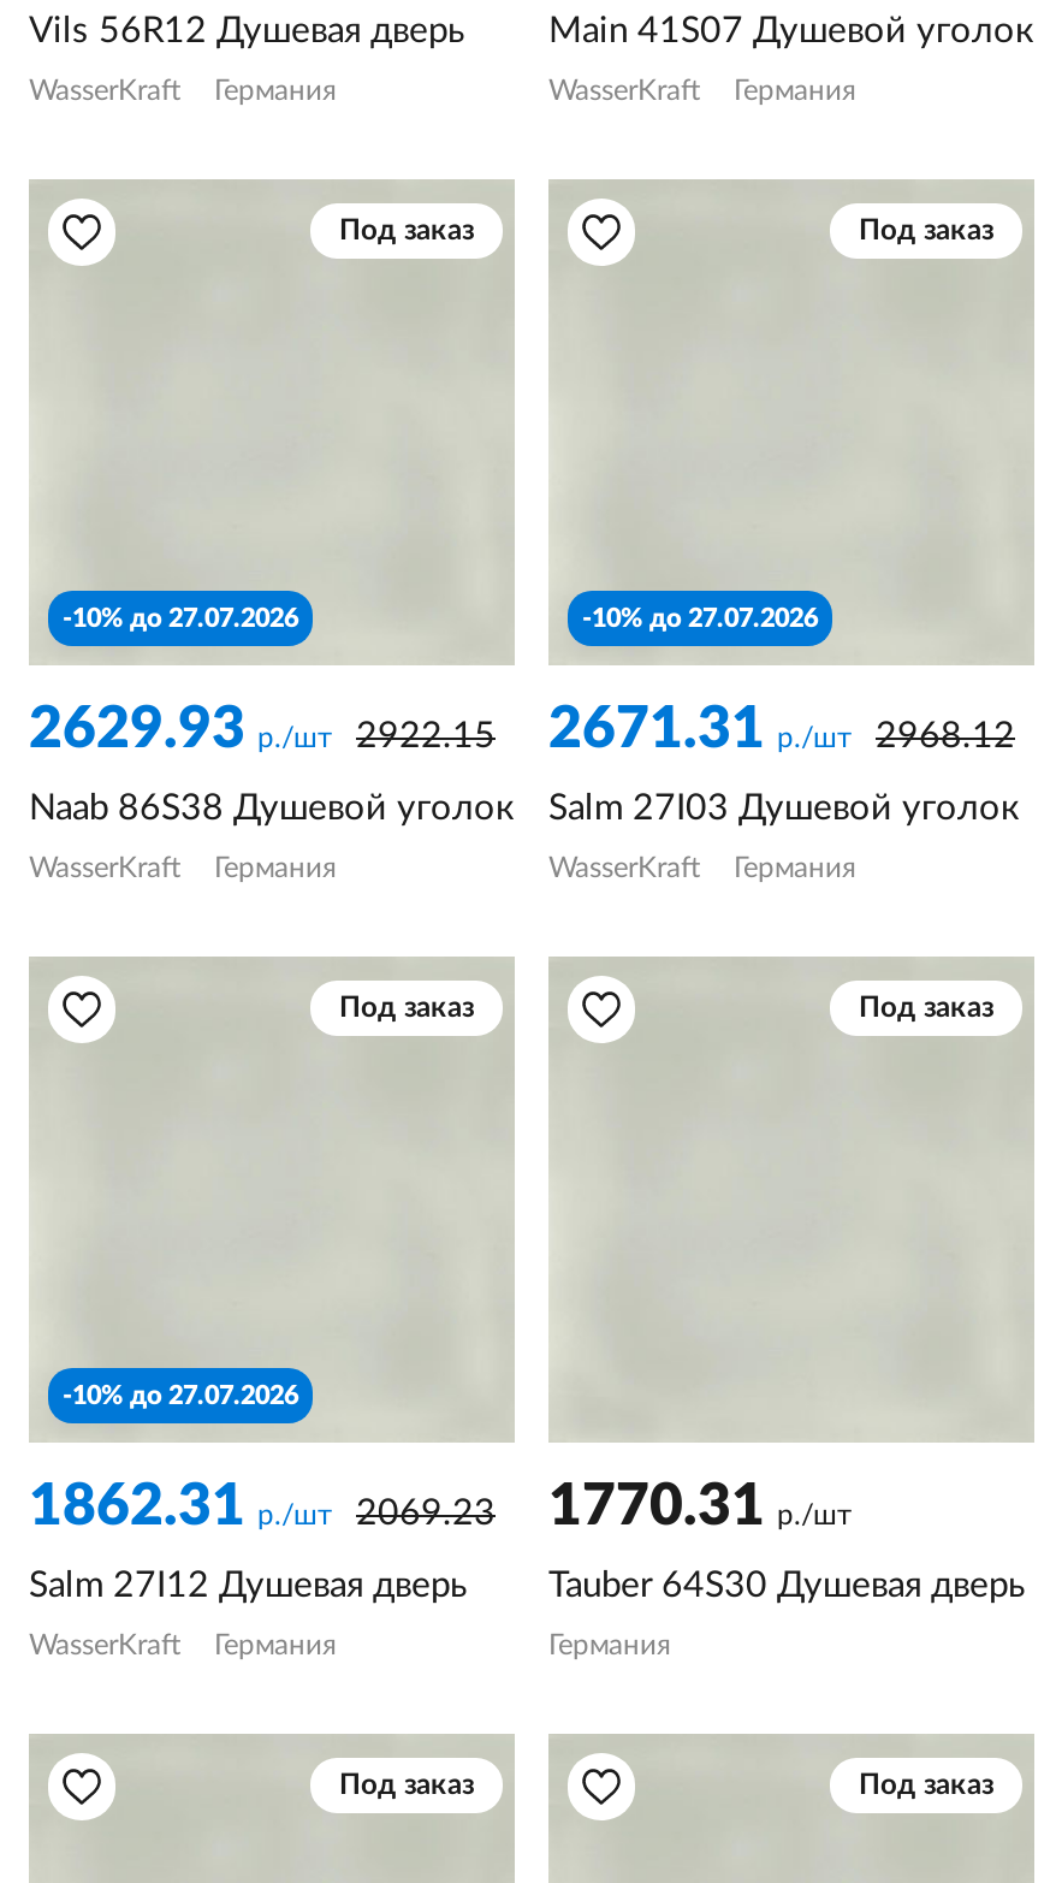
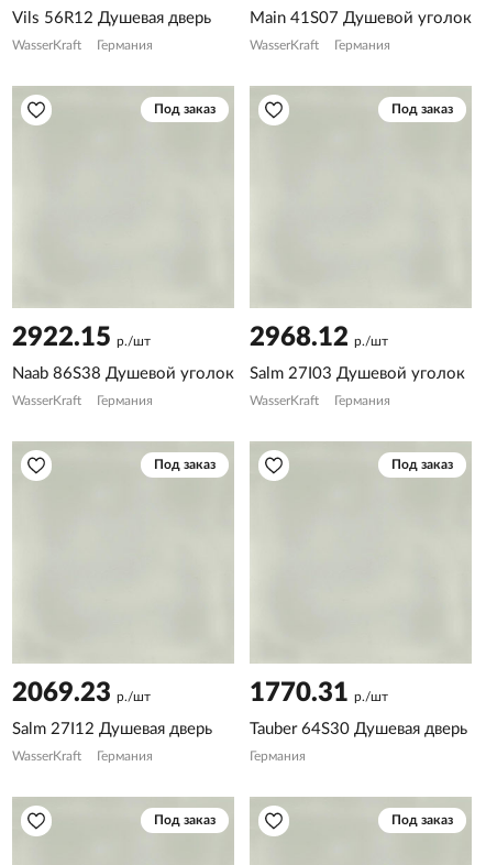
[29,606,496,760] -10% до 27.07.2026 | 2629.93 р./шт | 2922.15 -> [12,325,151,351] 2922.15 р./шт
[548,606,1015,760] -10% до 27.07.2026 | 2671.31 р./шт | 2968.12 -> [250,325,388,351] 2968.12 р./шт
[29,1383,496,1537] -10% до 27.07.2026 | 1862.31 р./шт | 2069.23 -> [12,680,151,707] 2069.23 р./шт

